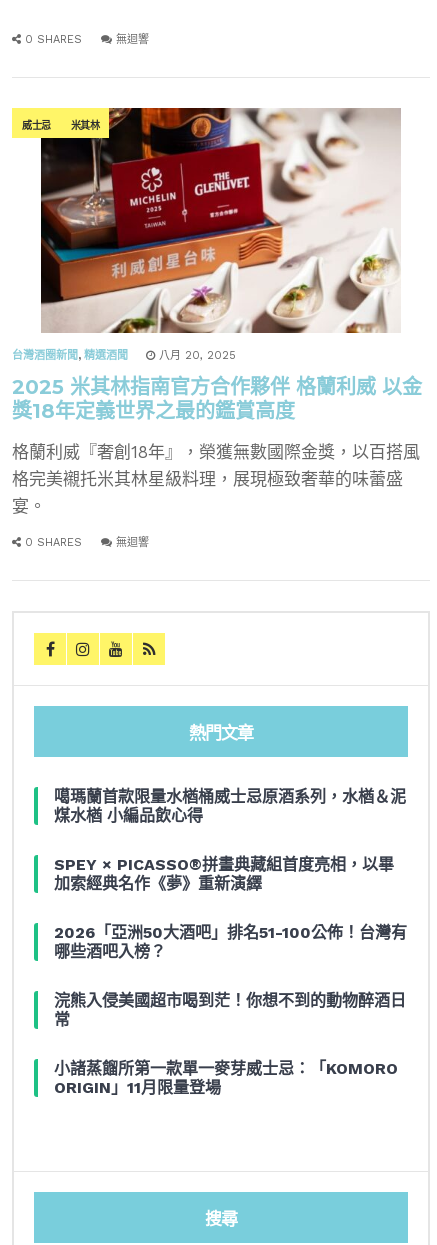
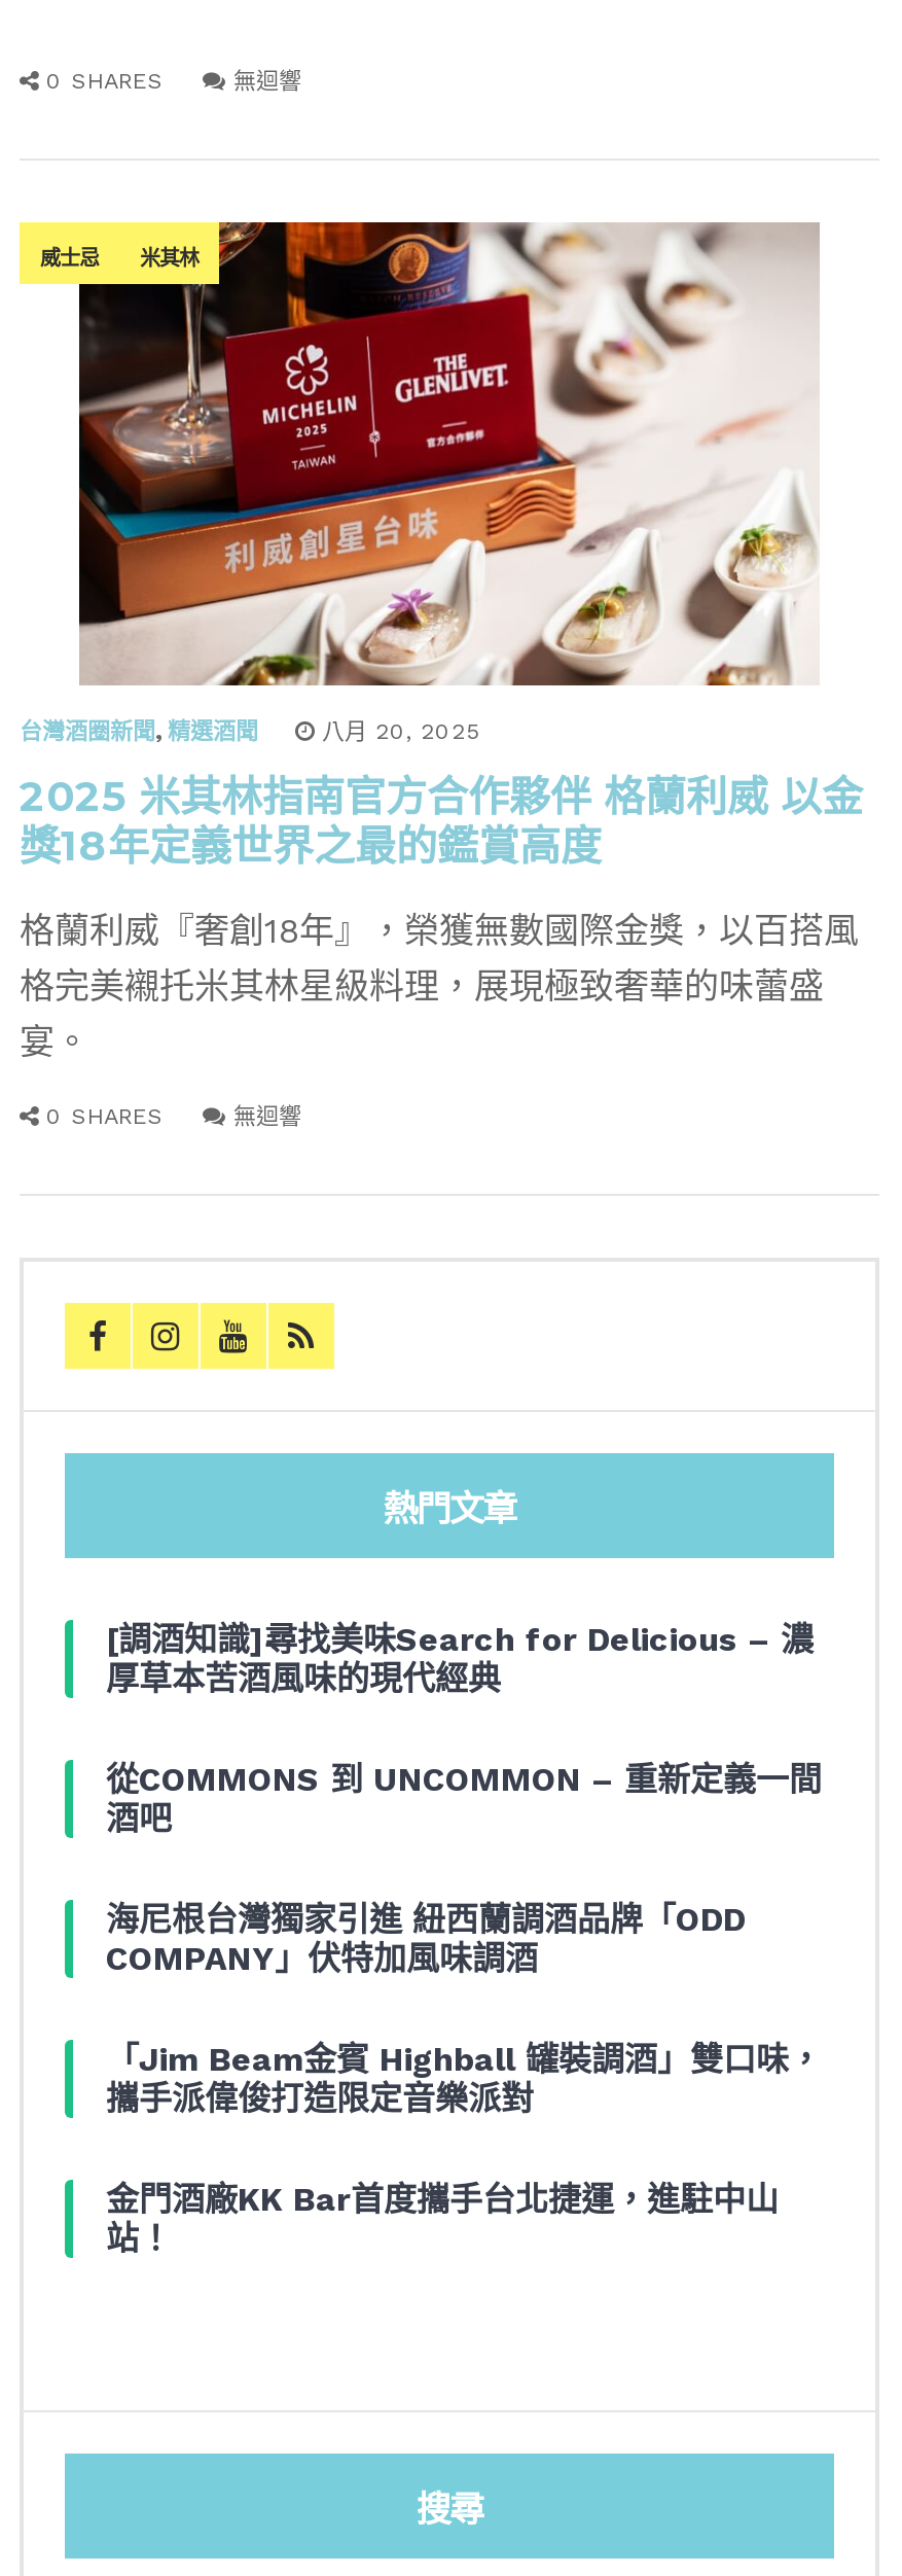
[54,787,406,825] 噶瑪蘭首款限量水楢桶威士忌原酒系列，水楢＆泥 | 煤水楢 小編品飲心得 -> [106,1620,814,1698] [調酒知識]尋找美味Search for Delicious – 濃 | 厚草本苦酒風味的現代經典
[54,855,394,893] SPEY × PICASSO®拼畫典藏組首度亮相，以畢 | 加索經典名作《夢》重新演繹 -> [106,1760,822,1838] 從COMMONS 到 UNCOMMON – 重新定義一間 | 酒吧
[54,923,407,961] 2026「亞洲50大酒吧」排名51-100公佈！台灣有 | 哪些酒吧入榜？ -> [106,1900,746,1978] 海尼根台灣獨家引進 紐西蘭調酒品牌「ODD | COMPANY」伏特加風味調酒
[54,991,406,1029] 浣熊入侵美國超市喝到茫！你想不到的動物醉酒日 | 常 -> [106,2040,822,2118] 「Jim Beam金賓 Highball 罐裝調酒」雙口味， | 攜手派偉俊打造限定音樂派對
[54,1059,398,1097] 小諸蒸餾所第一款單一麥芽威士忌：「KOMORO | ORIGIN」11月限量登場 -> [106,2180,779,2258] 金門酒廠KK Bar首度攜手台北捷運，進駐中山 | 站！

